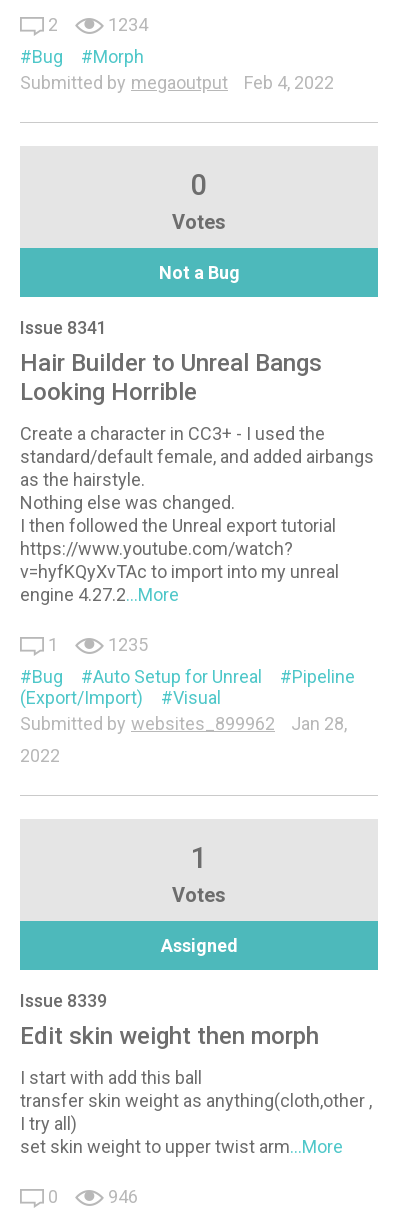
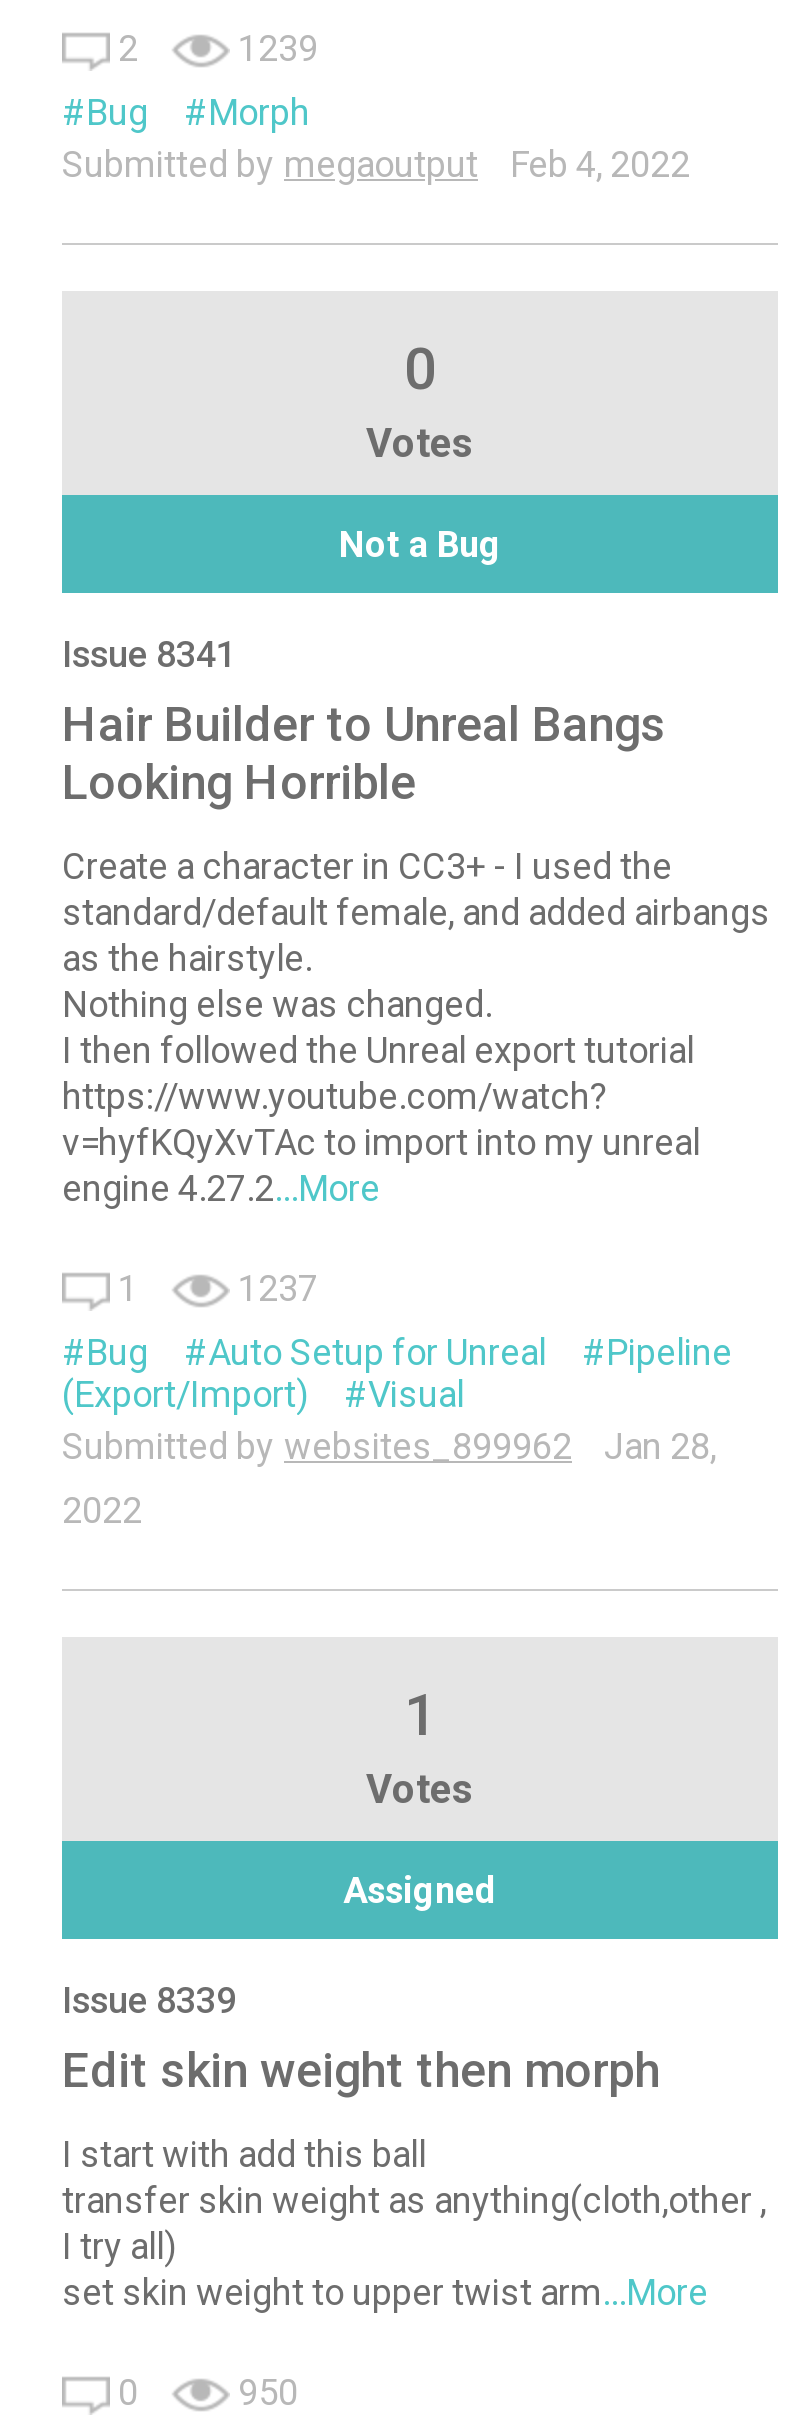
[108,13,148,34] 1234 -> [238,26,318,68] 1239
[108,634,148,655] 1235 -> [238,1267,318,1309] 1237
[108,1186,138,1207] 946 -> [238,2371,298,2413] 950

